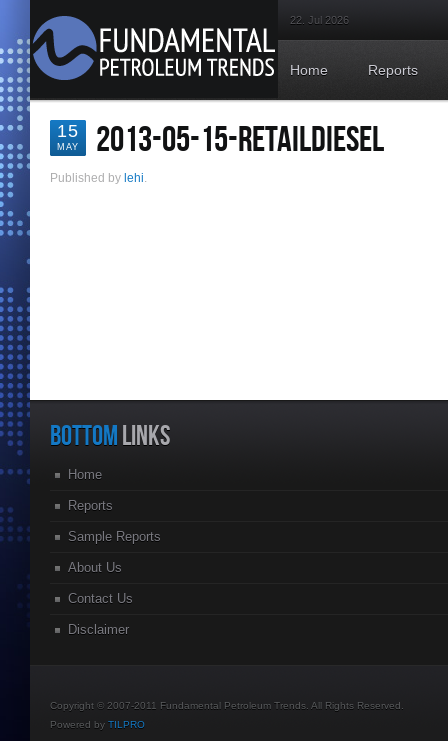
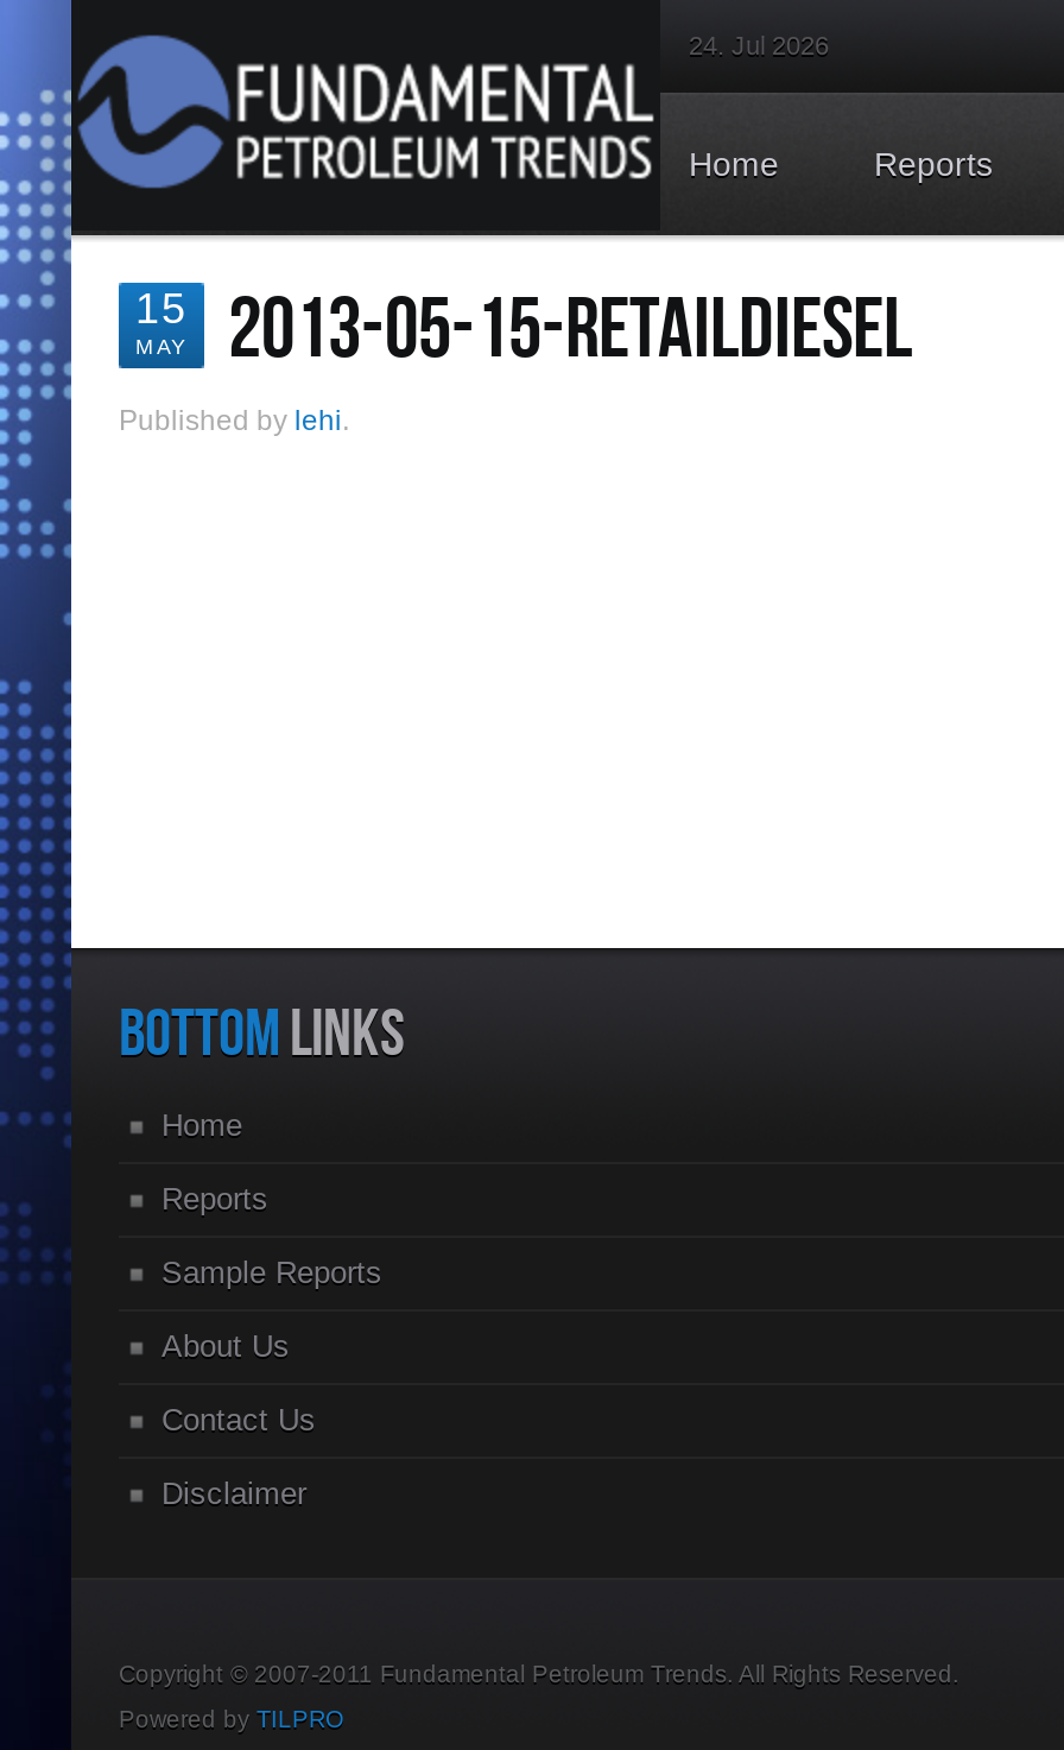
[290,14,349,26] 22. Jul 2026 -> [689,31,829,59] 24. Jul 2026

